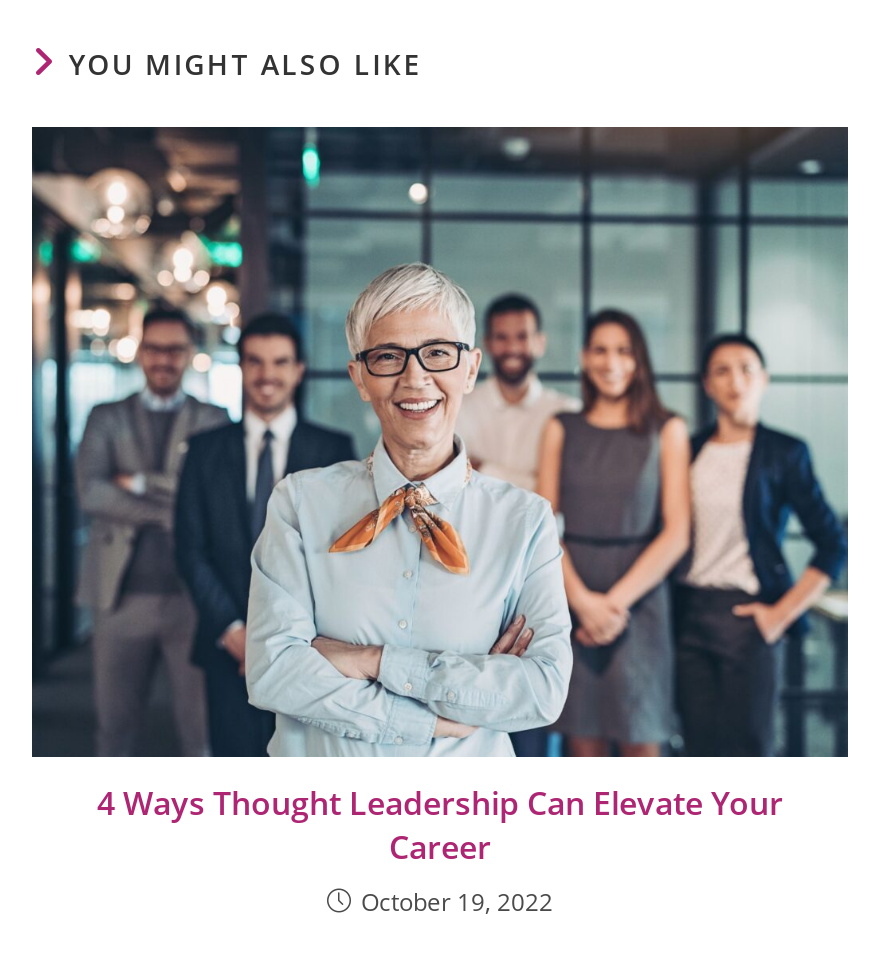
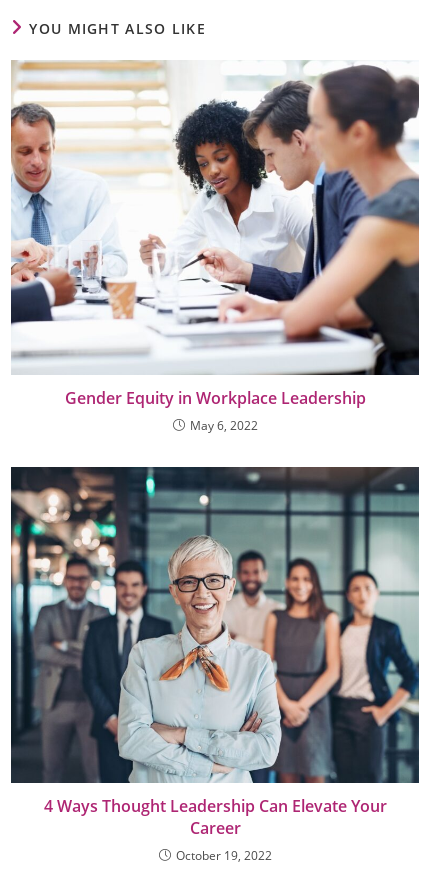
none -> [10,60,420,434] [image] | Gender Equity in Workplace Leadership | May 6, 2022

